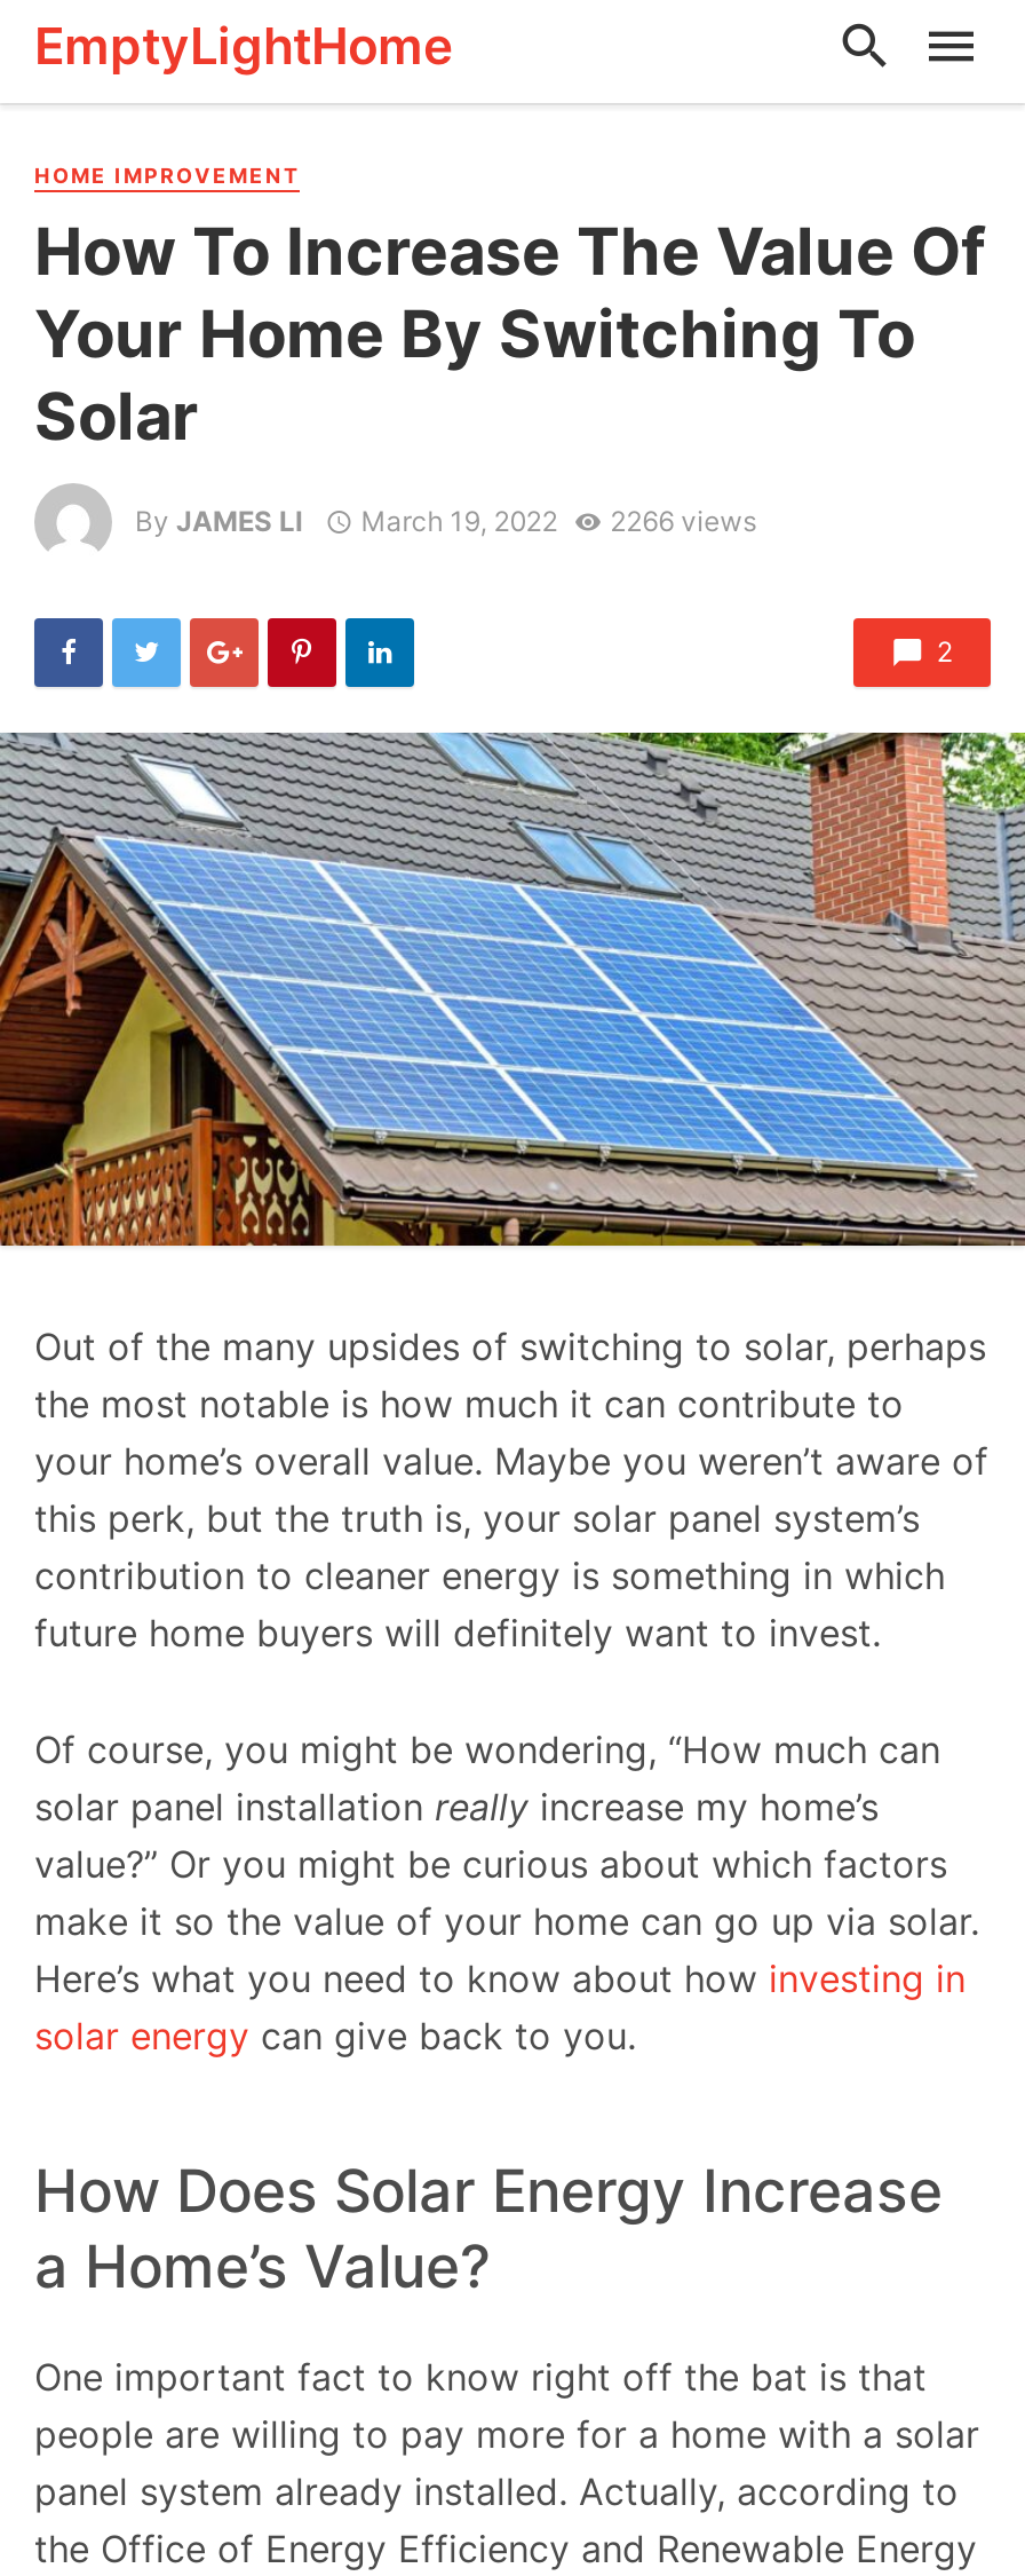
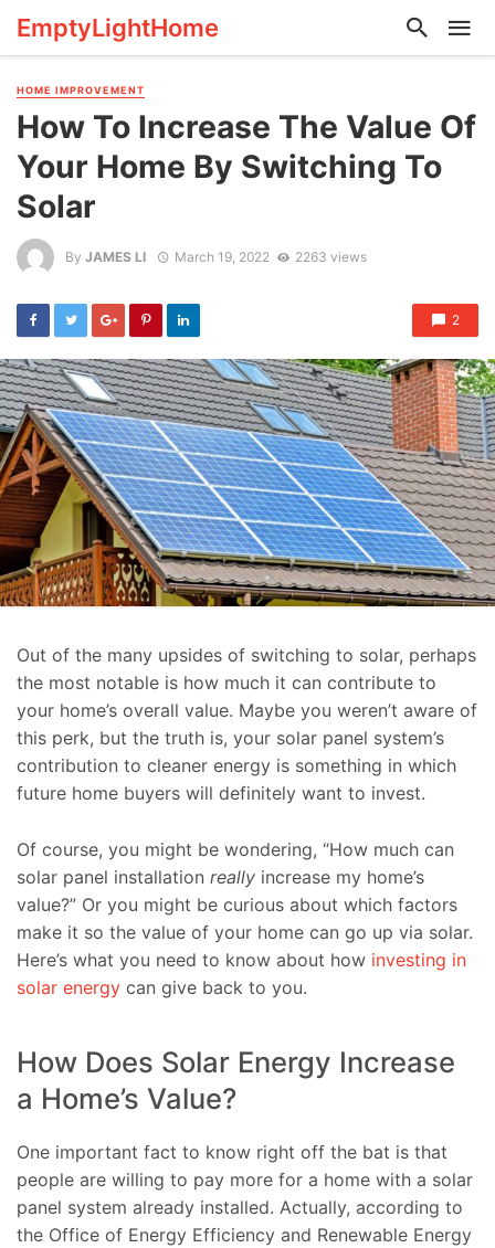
[135,503,756,537] By JAMES LI March 19, 2022 2266 views -> [65,248,366,265] By JAMES LI March 19, 2022 2263 views

